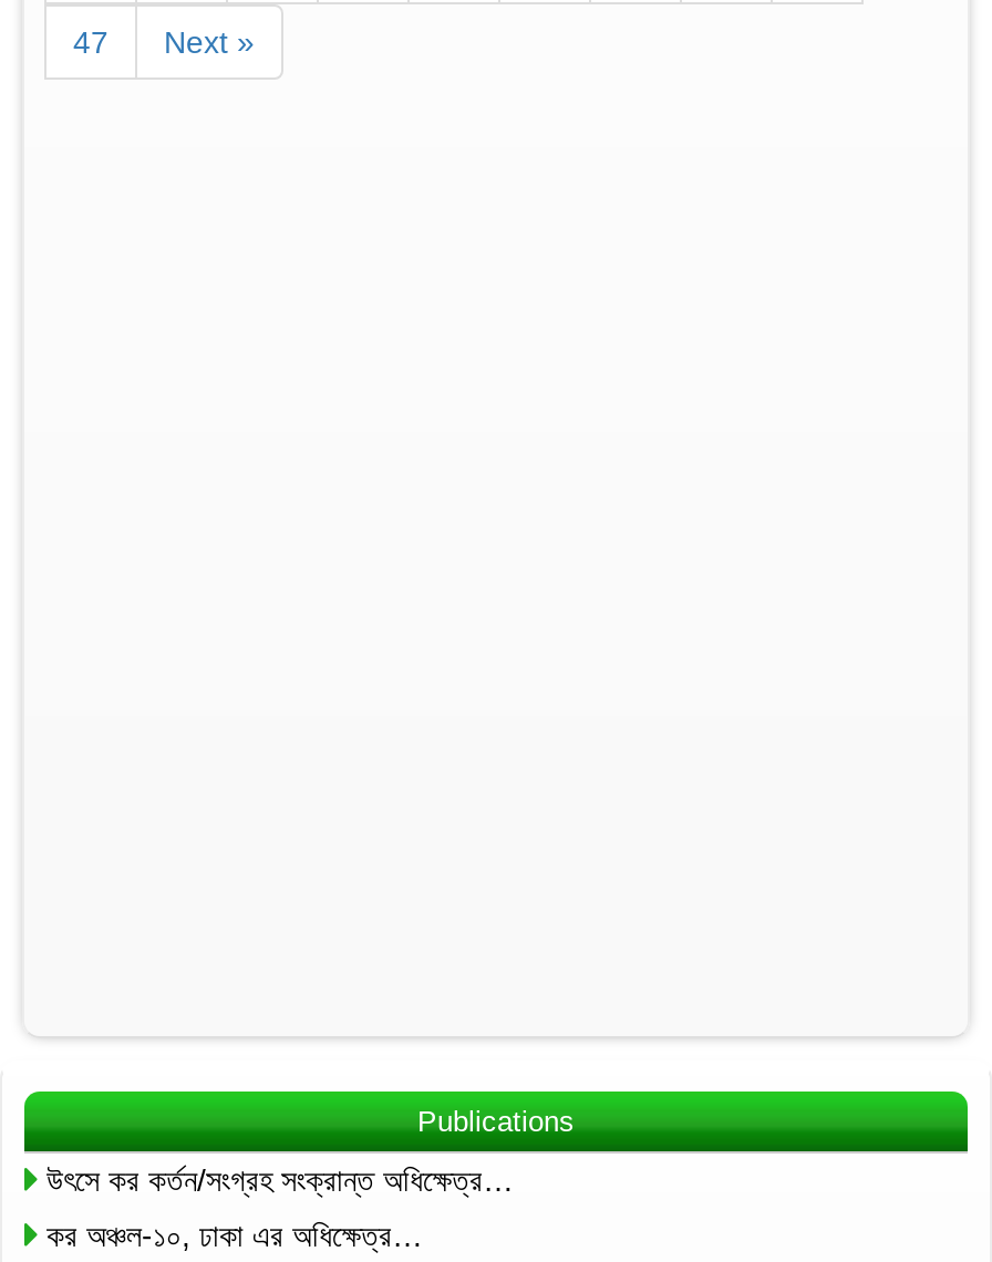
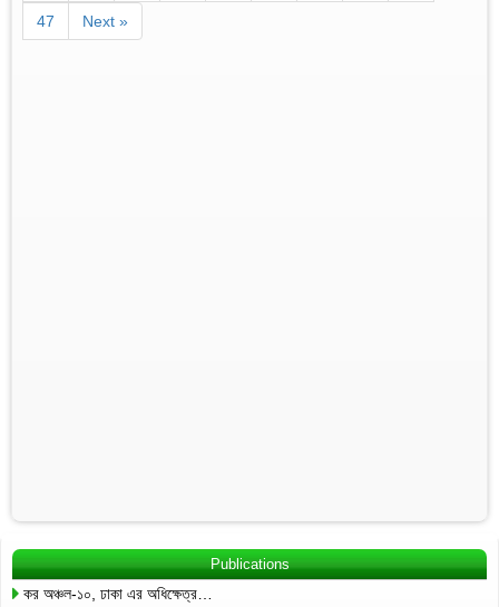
[46,1161,514,1197] উৎসে কর কর্তন/সংগ্রহ সংক্রান্ত অধিক্ষেত্র… -> none

